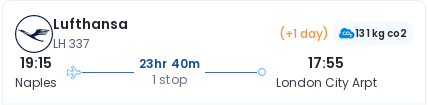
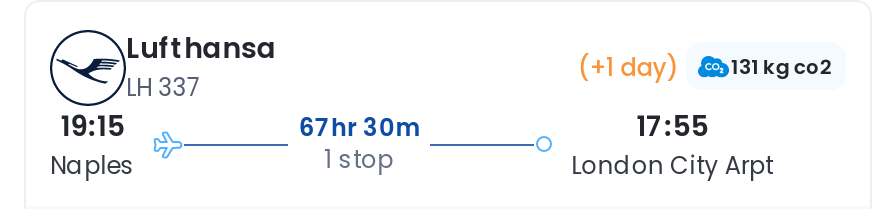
[139,55,200,72] 23hr 40m -> [298,110,419,144] 67hr 30m

